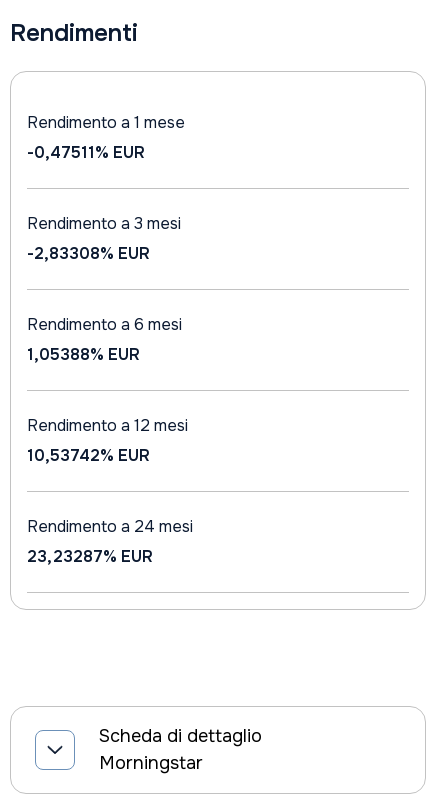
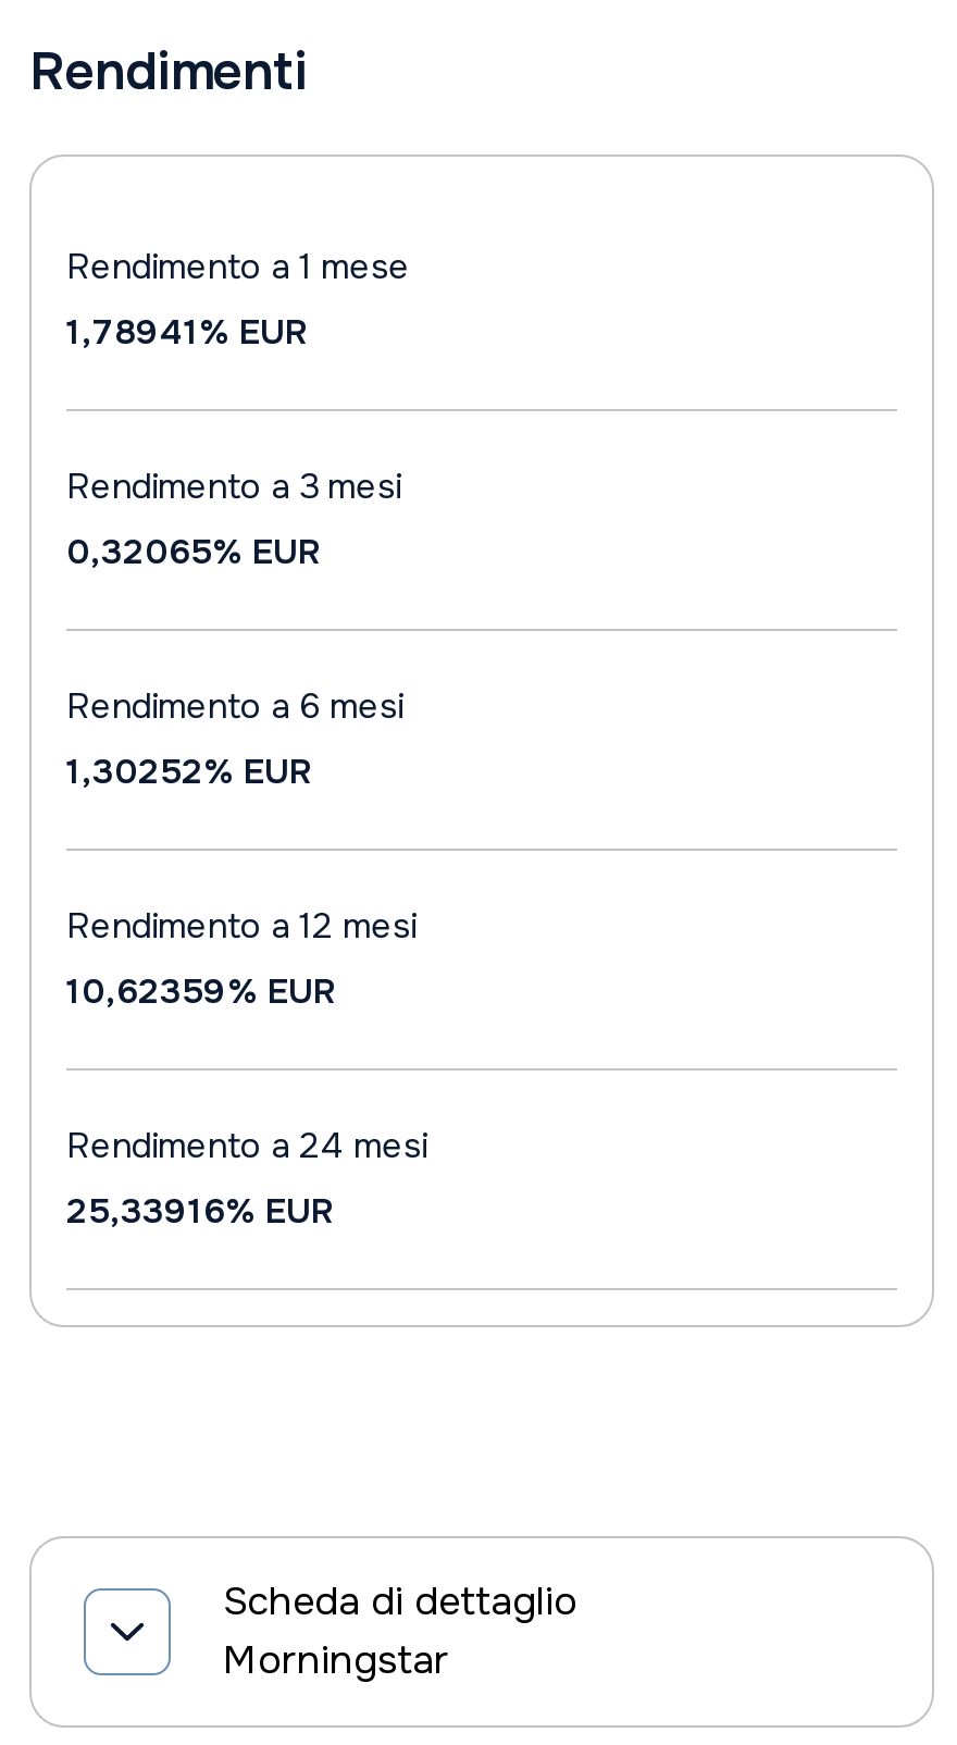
[27,142,145,163] -0,47511% EUR -> [66,309,308,355] 1,78941% EUR
[27,243,150,264] -2,83308% EUR -> [66,529,321,574] 0,32065% EUR
[27,344,140,365] 1,05388% EUR -> [66,748,312,794] 1,30252% EUR
[27,445,150,466] 10,53742% EUR -> [66,968,336,1014] 10,62359% EUR
[27,546,153,567] 23,23287% EUR -> [66,1188,334,1234] 25,33916% EUR

